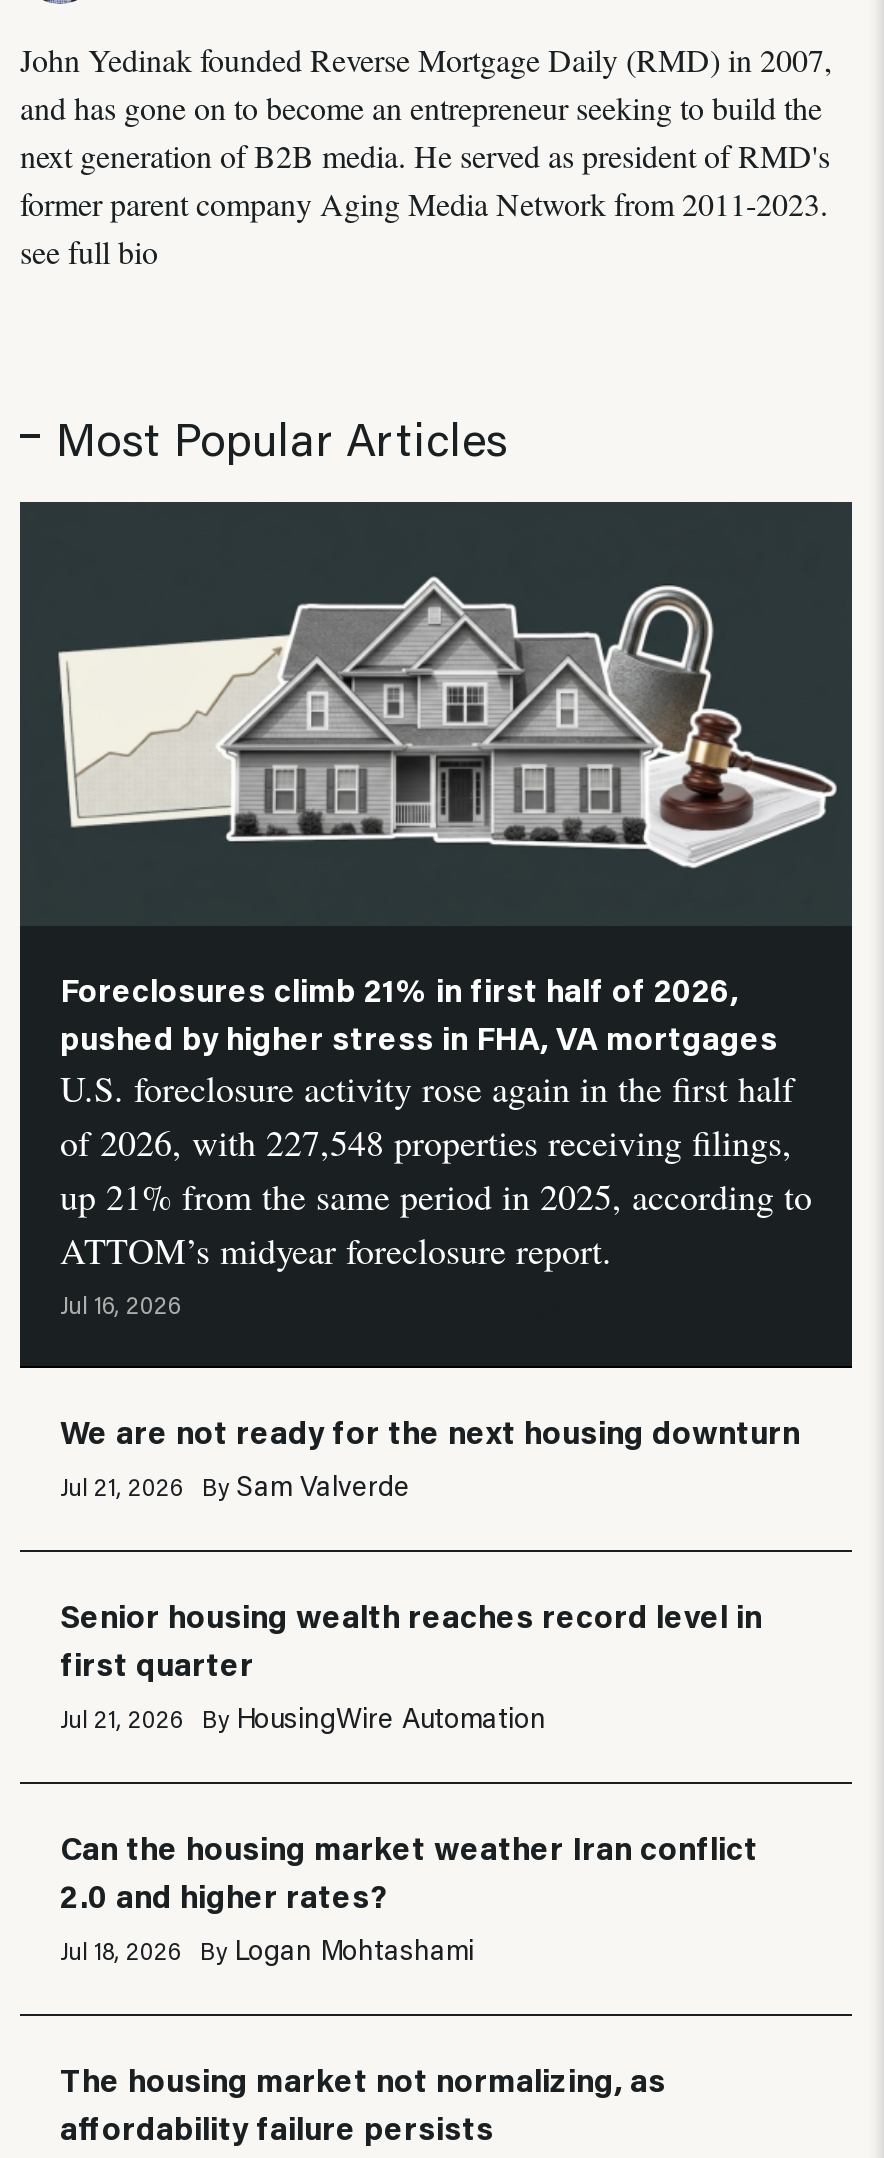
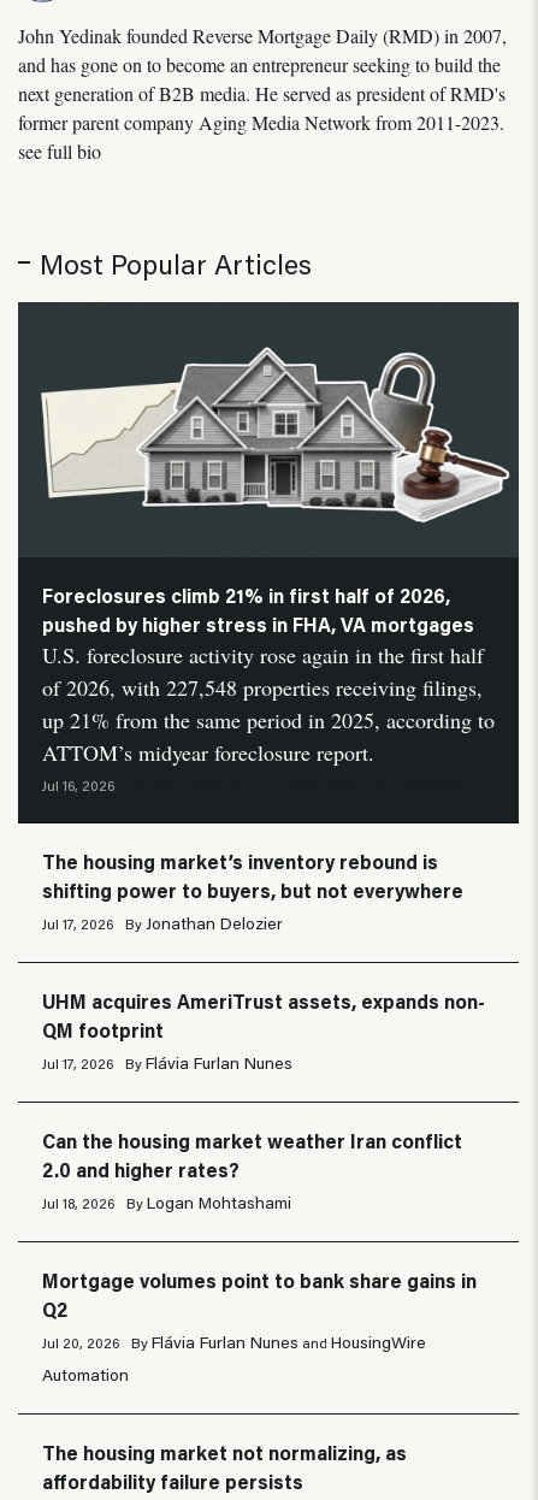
[60,1410,808,1504] We are not ready for the next housing downturn | Jul 21, 2026 | By Sam Valverde -> [42,848,468,934] The housing market’s inventory rebound is | shifting power to buyers, but not everywhere | Jul 17, 2026 | By Jonathan Delozier
[60,1594,762,1736] Senior housing wealth reaches record level in | first quarter | Jul 21, 2026 | By HousingWire Automation -> [42,988,485,1074] UHM acquires AmeriTrust assets, expands non- | QM footprint | Jul 17, 2026 | By Flávia Furlan Nunes
none -> [42,1267,477,1385] Mortgage volumes point to bank share gains in | Q2 | Jul 20, 2026 | By Flávia Furlan Nunes and HousingWire | Automation

